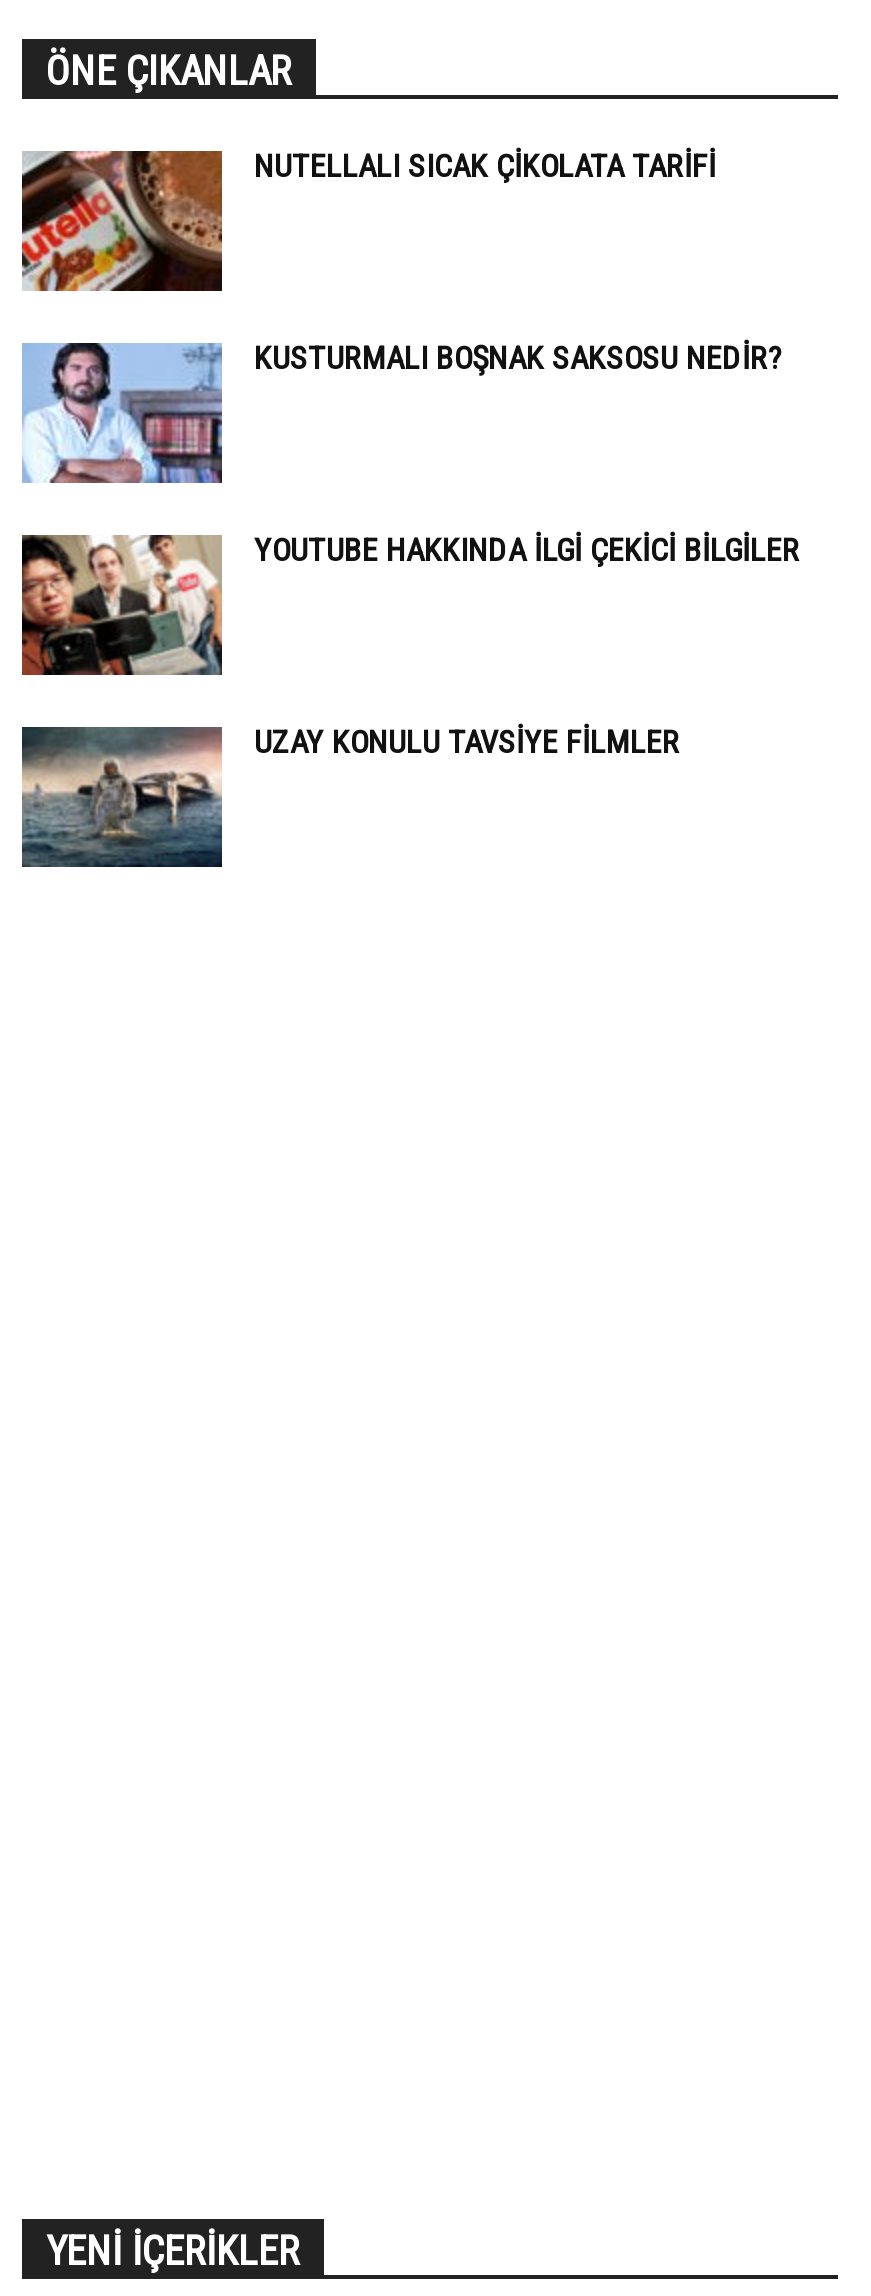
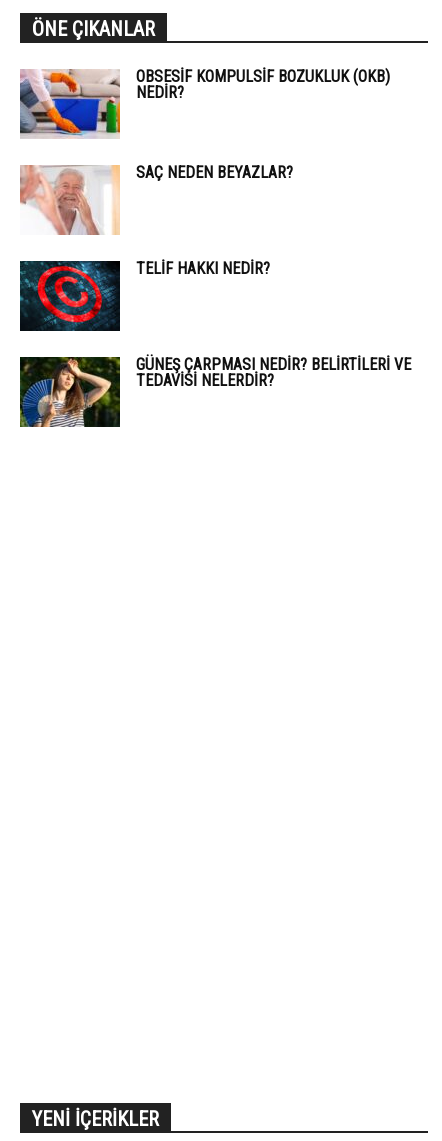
[20,148,716,292] [image] | NUTELLALI SICAK ÇIKOLATA TARIFI -> [19,67,390,138] [image] | OBSESIF KOMPULSIF BOZUKLUK (OKB) | NEDIR?
[20,340,782,486] [image] | KUSTURMALI BOŞNAK SAKSOSU NEDIR? -> [19,163,293,236] [image] | SAÇ NEDEN BEYAZLAR?
[20,532,800,678] [image] | YOUTUBE HAKKINDA İLGI ÇEKICI BILGILER -> [19,259,270,332] [image] | TELIF HAKKI NEDIR?
[20,724,680,870] [image] | UZAY KONULU TAVSIYE FILMLER -> [19,355,411,428] [image] | GÜNEŞ ÇARPMASI NEDIR? BELIRTILERI VE | TEDAVISI NELERDIR?

